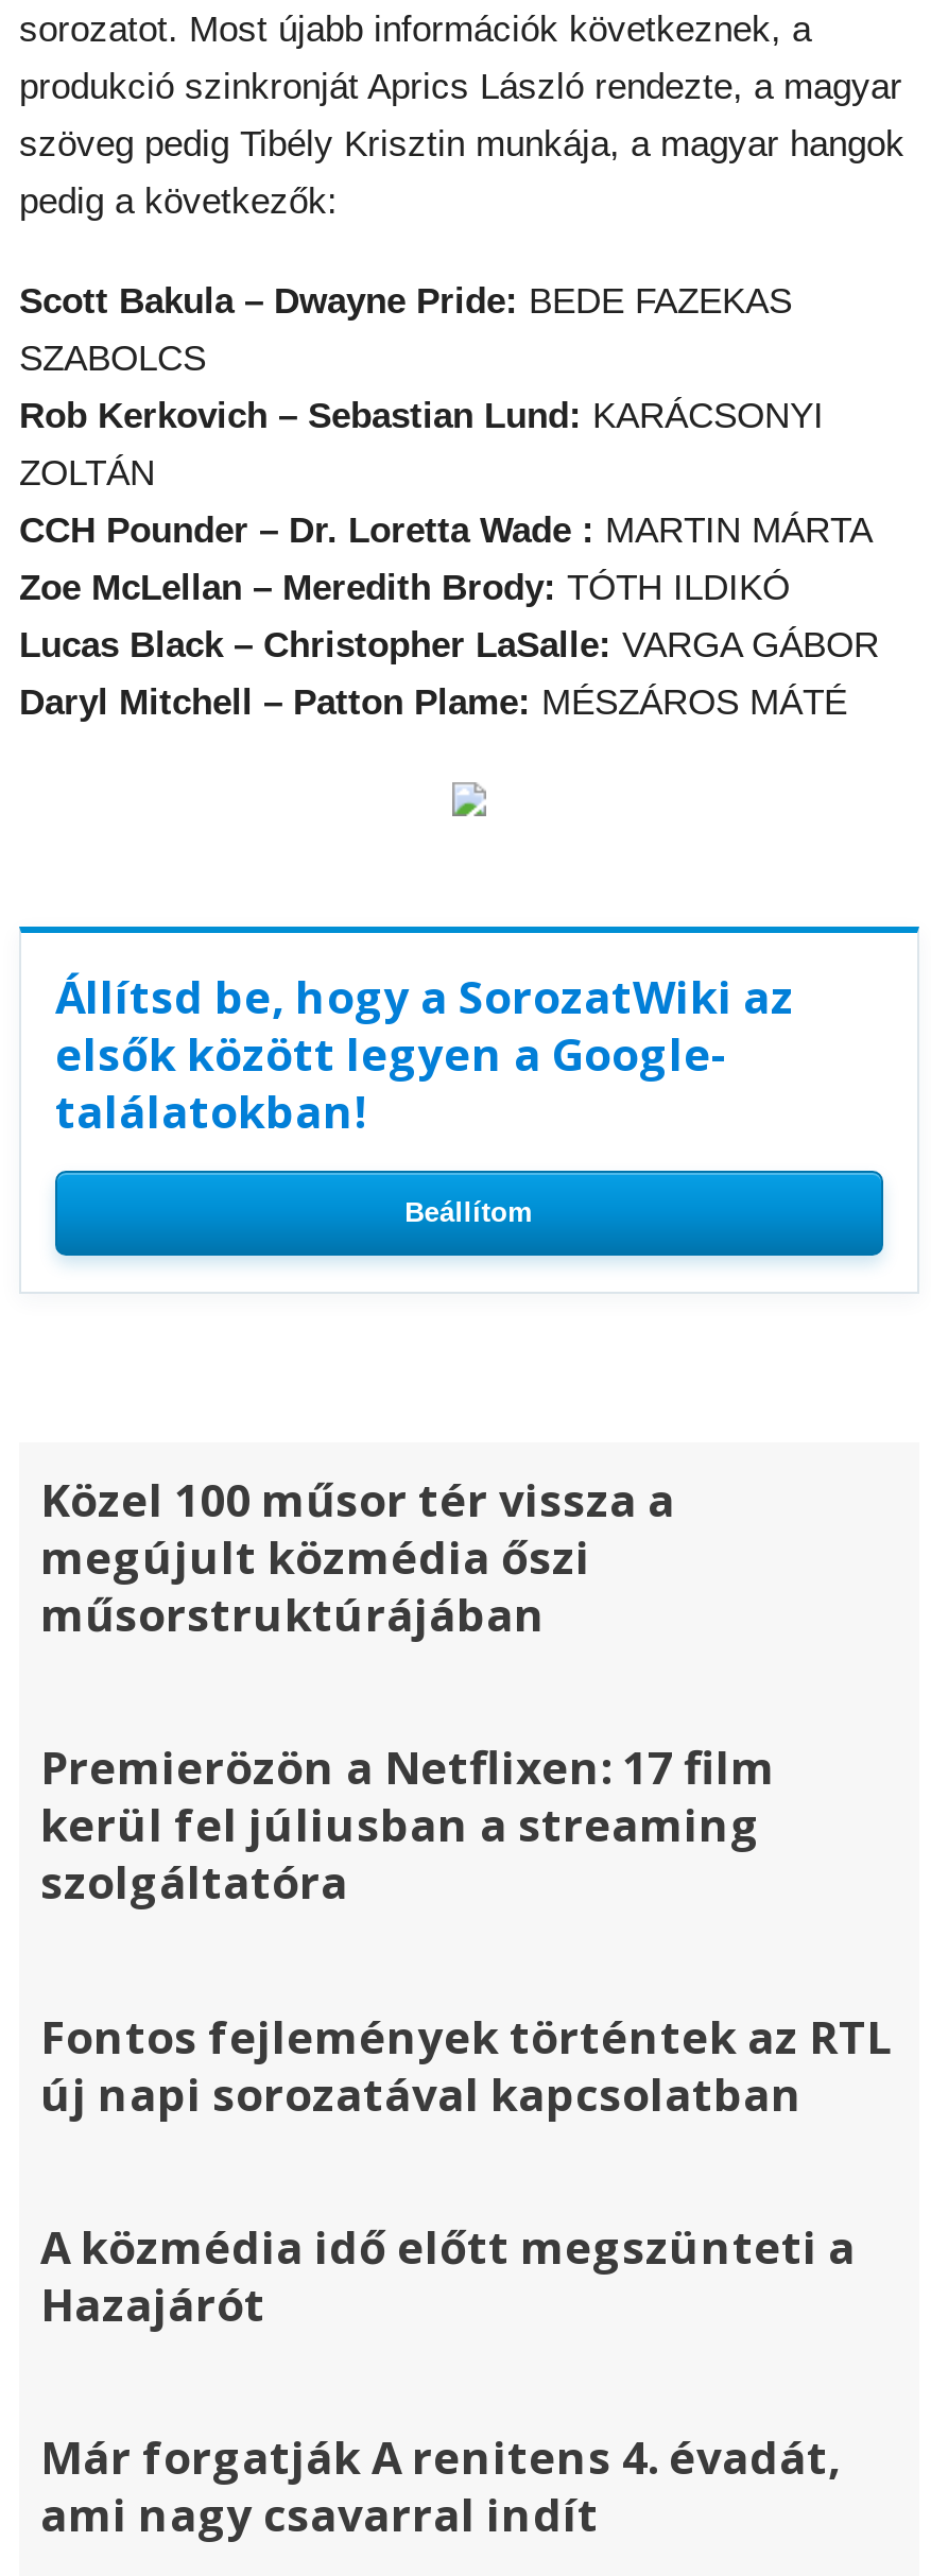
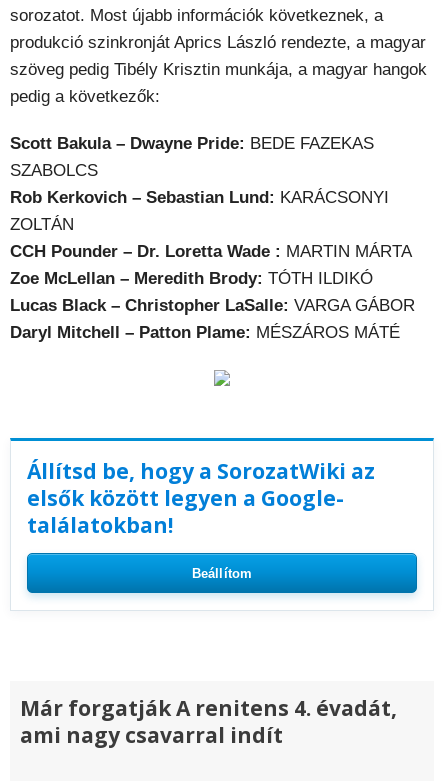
[40,1470,892,2334] Közel 100 műsor tér vissza a | megújult közmédia őszi | műsorstruktúrájában | Premierözön a Netflixen: 17 film | kerül fel júliusban a streaming | szolgáltatóra | Fontos fejlemények történtek az RTL | új napi sorozatával kapcsolatban | A közmédia idő előtt megszünteti a | Hazajárót -> none

